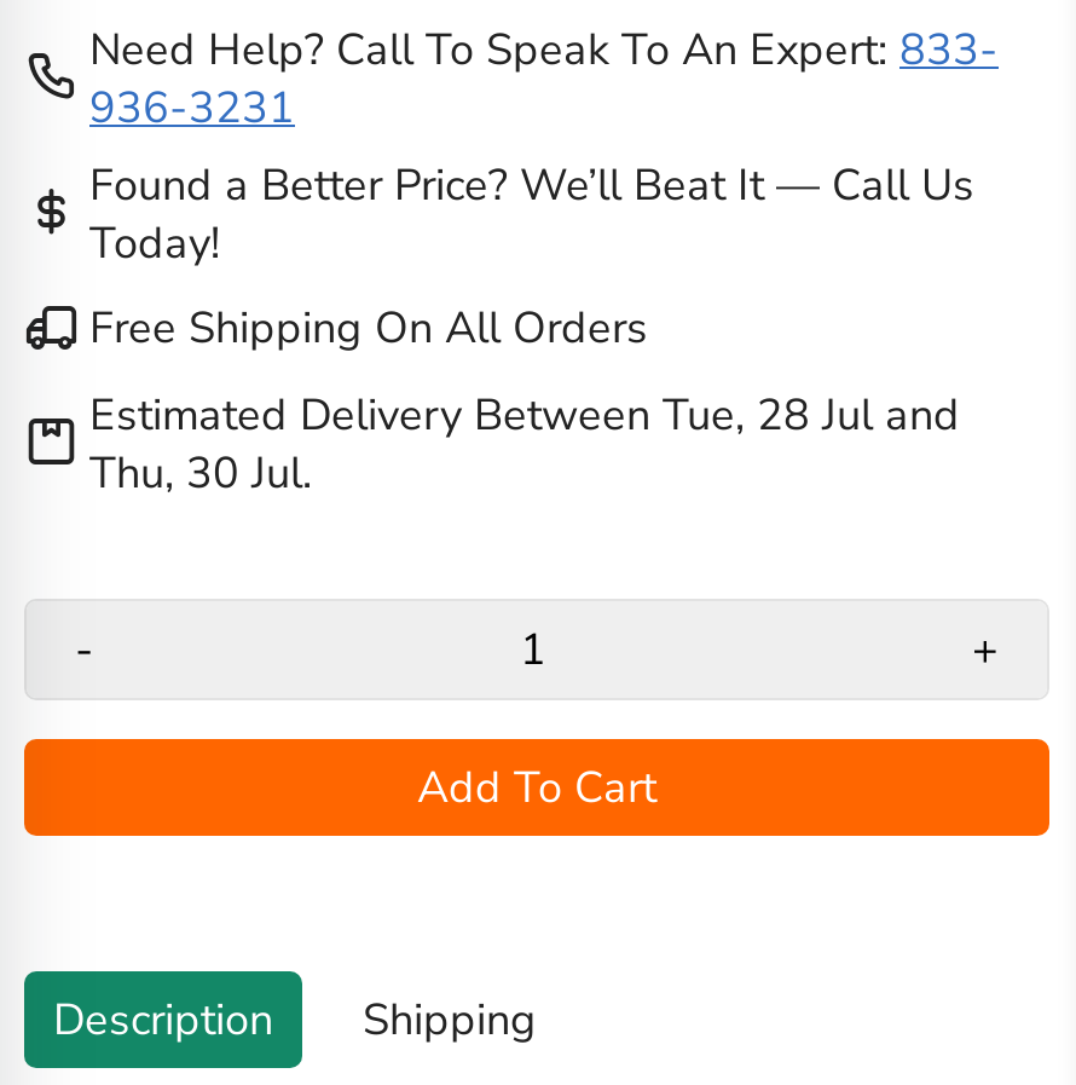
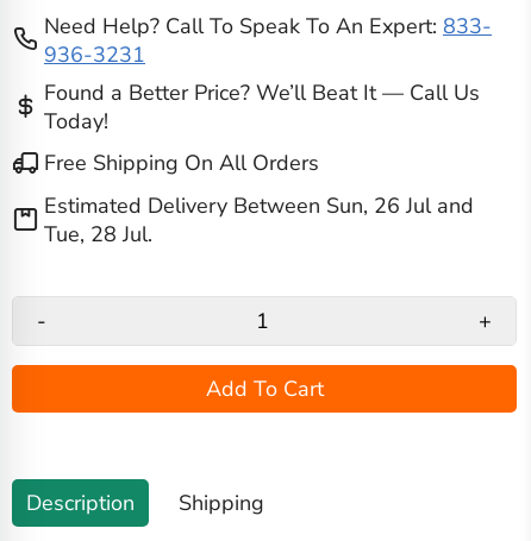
[89,385,960,443] Estimated Delivery Between Tue, 28 Jul and -> [44,191,474,219] Estimated Delivery Between Sun, 26 Jul and
[89,443,312,501] Thu, 30 Jul. -> [44,219,152,248] Tue, 28 Jul.

